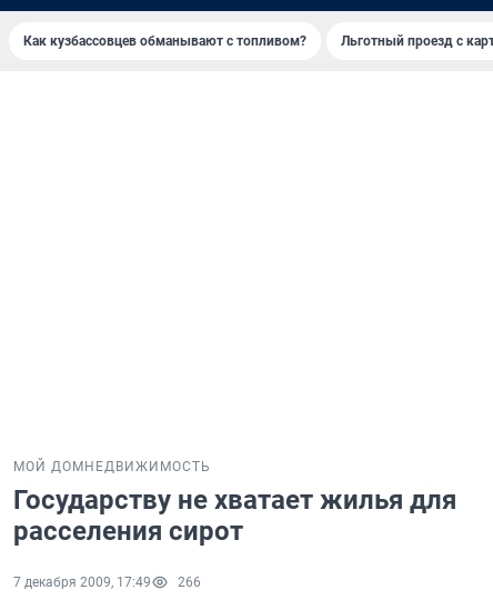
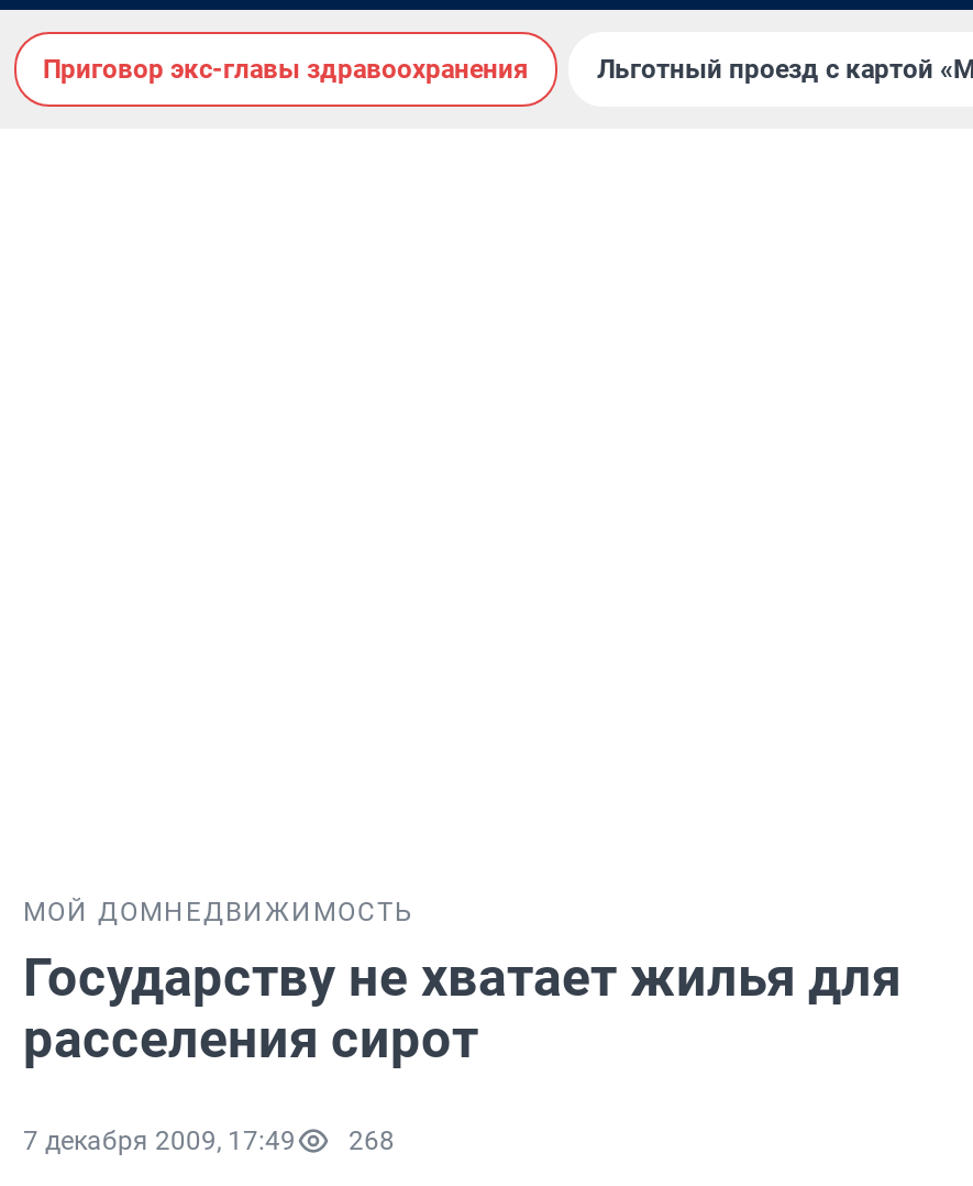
[23,33,306,49] Как кузбассовцев обманывают с топливом? -> [43,54,529,85] Приговор экс-главы здравоохранения
[13,575,201,590] 7 декабря 2009, 17:49 266 -> [23,1126,395,1157] 7 декабря 2009, 17:49 268

